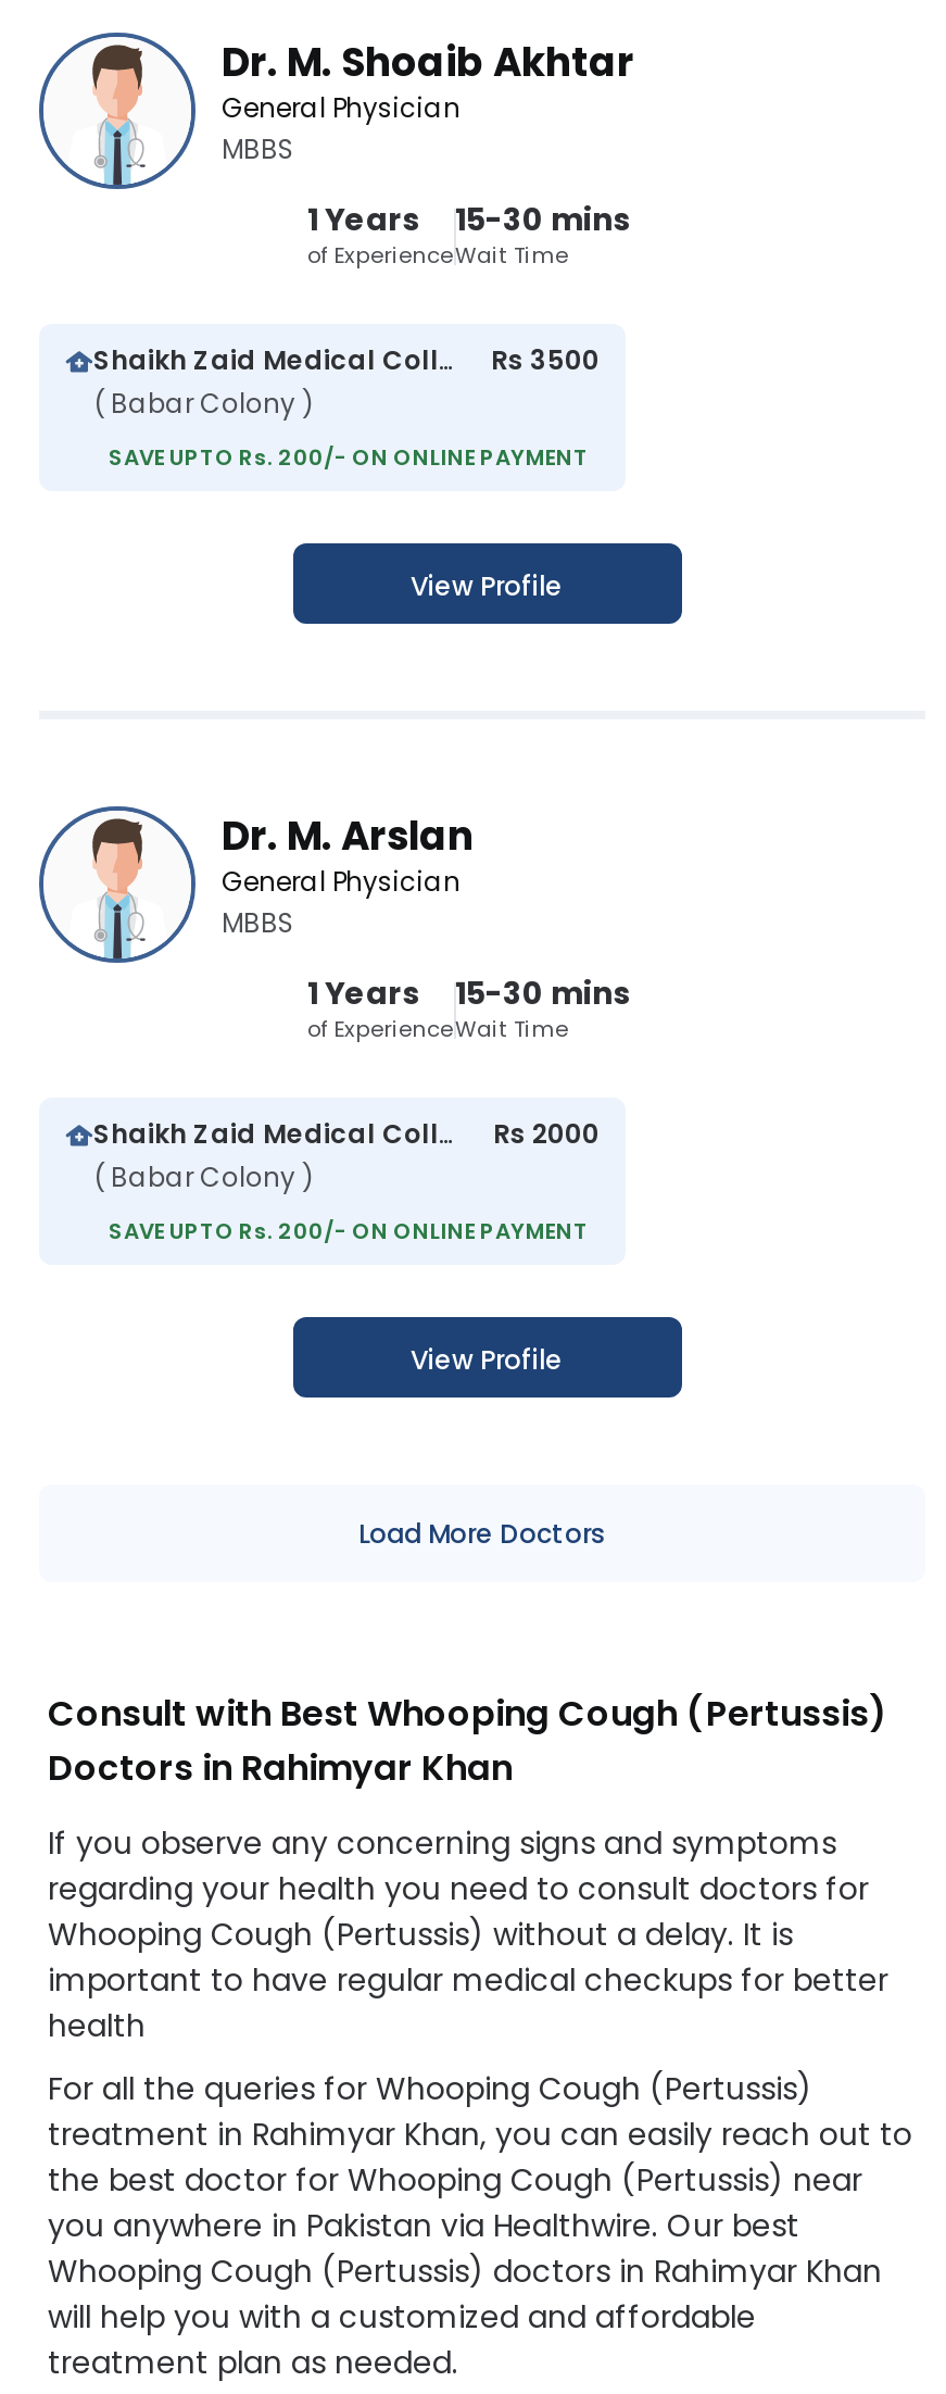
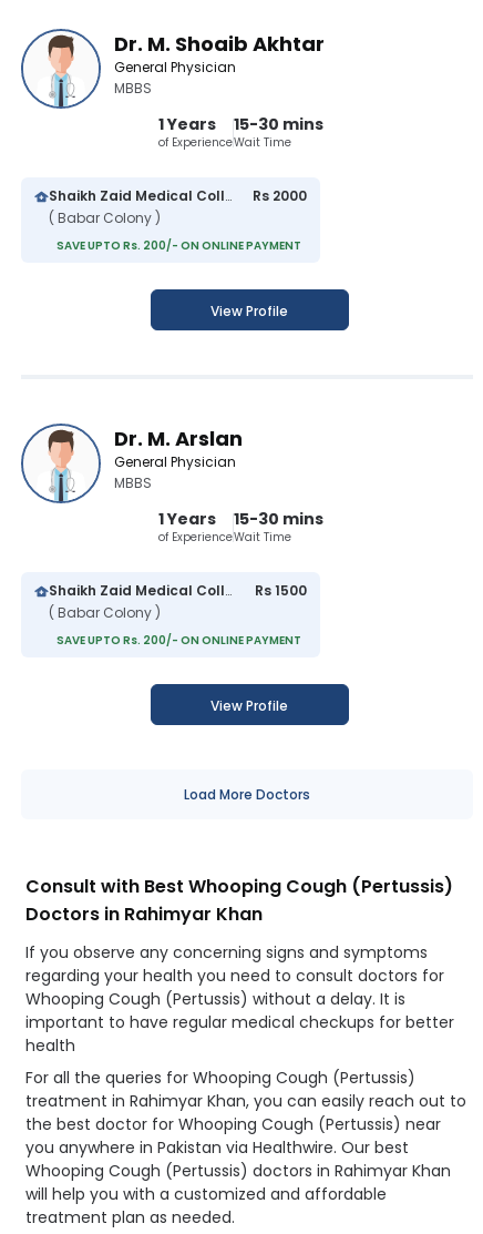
[491,342,600,379] Rs 3500 -> [253,186,307,205] Rs 2000
[493,1115,600,1152] Rs 2000 -> [255,581,307,600] Rs 1500

